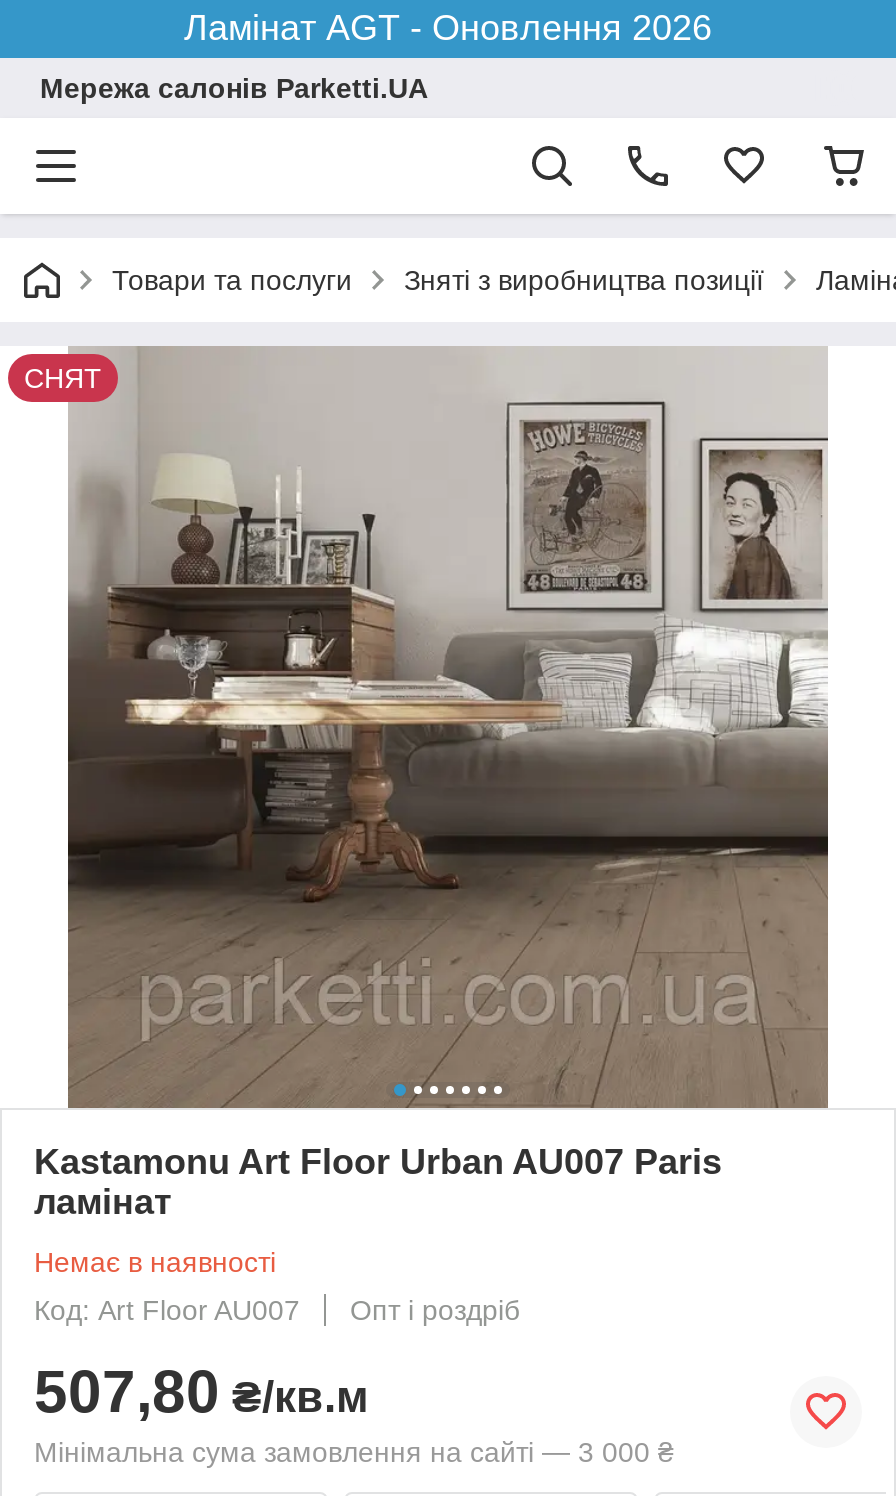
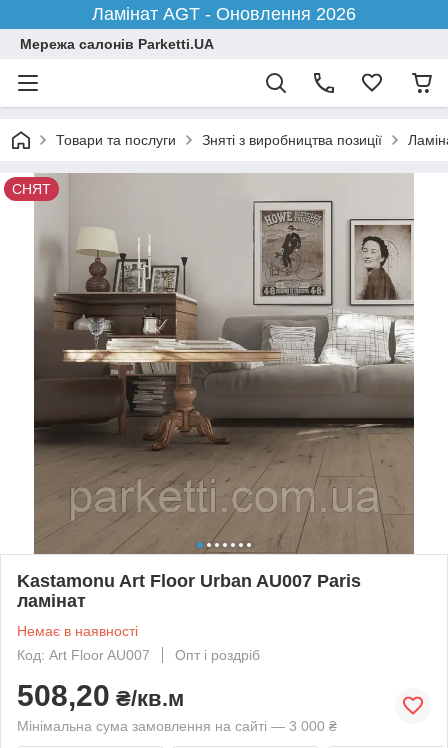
[34,1358,368,1424] 507,80 ₴/кв.м -> [17,679,184,712] 508,20 ₴/кв.м

